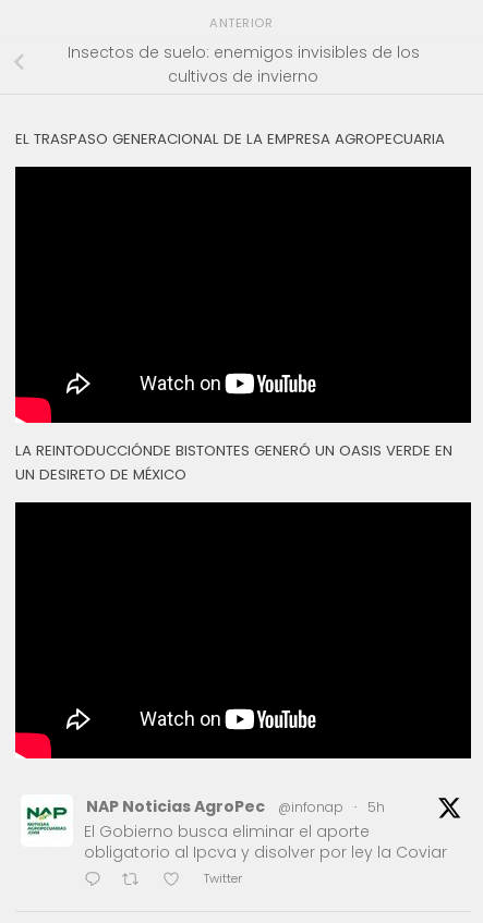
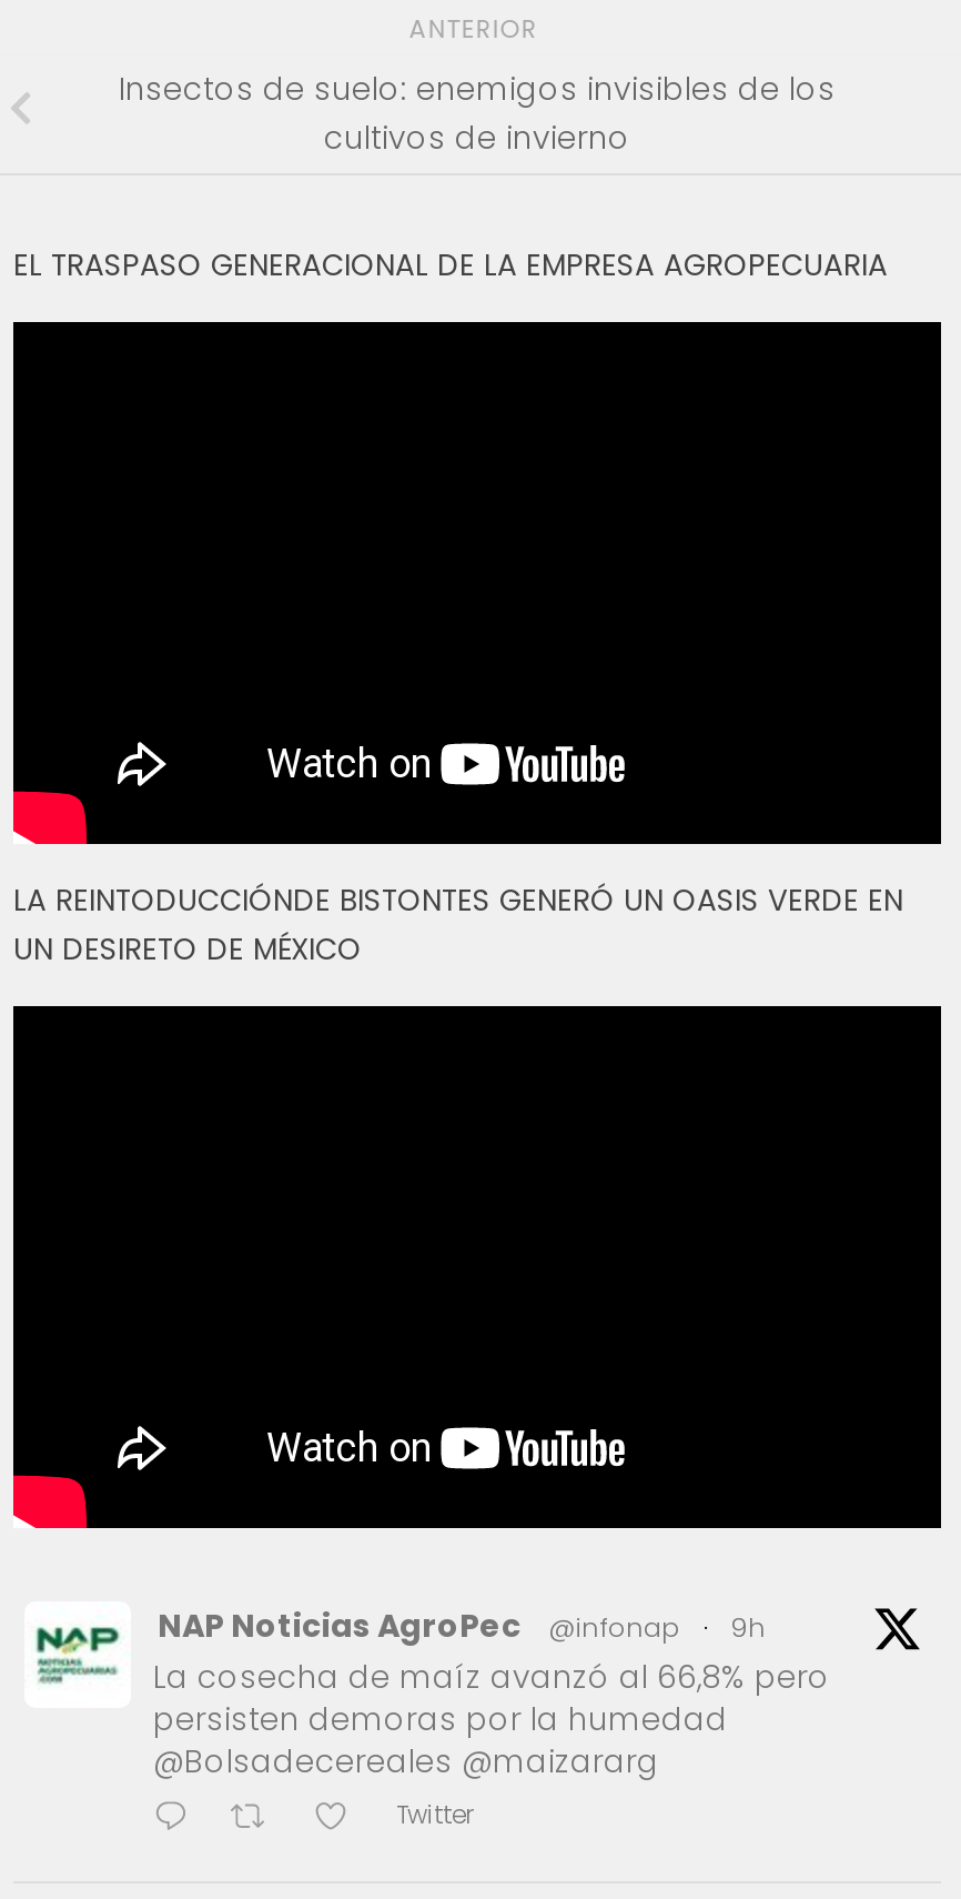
[84,798,447,863] 5h | El Gobierno busca eliminar el aporte | obligatorio al Ipcva y disolver por ley la Coviar -> [153,1608,830,1784] 9h | La cosecha de maíz avanzó al 66,8% pero | persisten demoras por la humedad | @Bolsadecereales @maizararg

